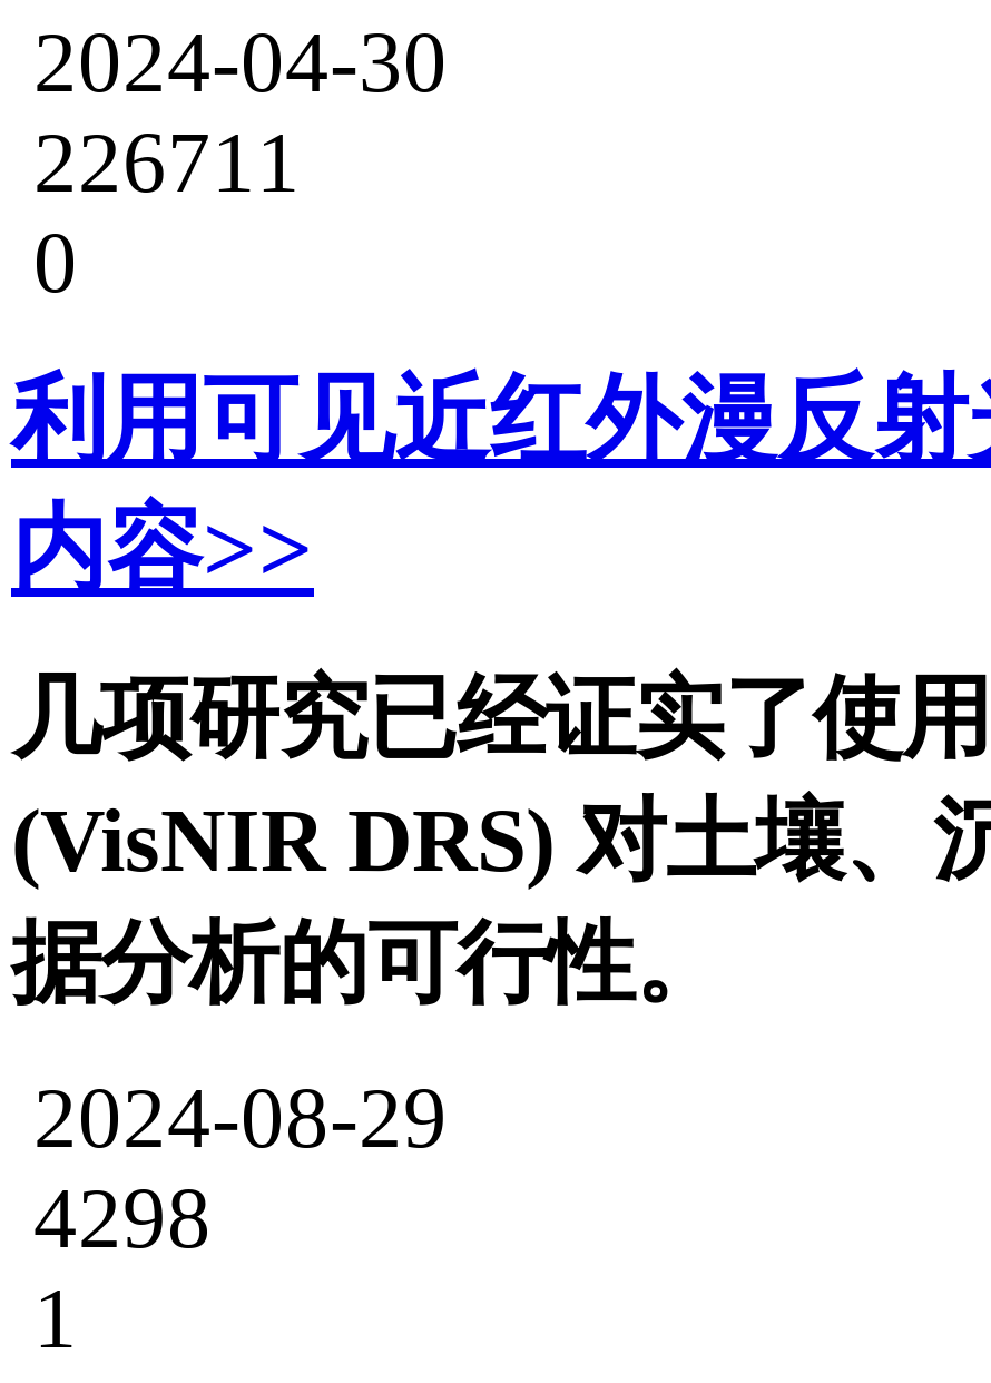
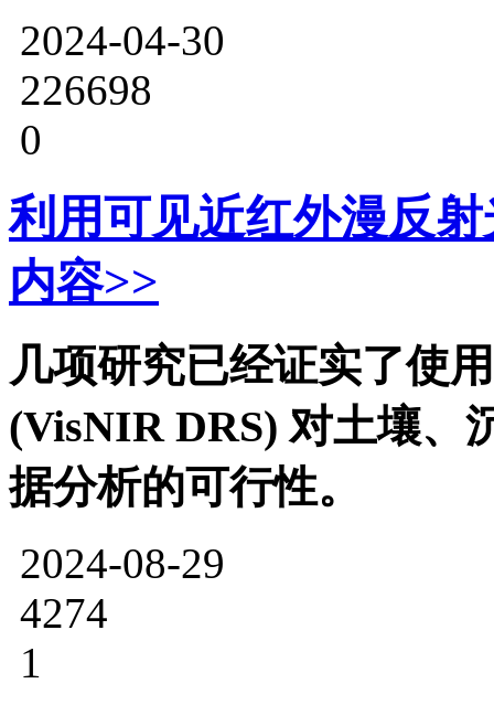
[11,113,301,208] 226711 -> [9,66,152,113] 226698
[11,1170,212,1265] 4298 -> [9,589,108,637] 4274

